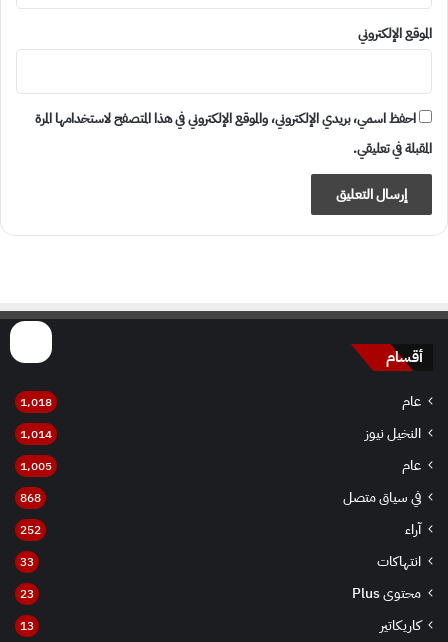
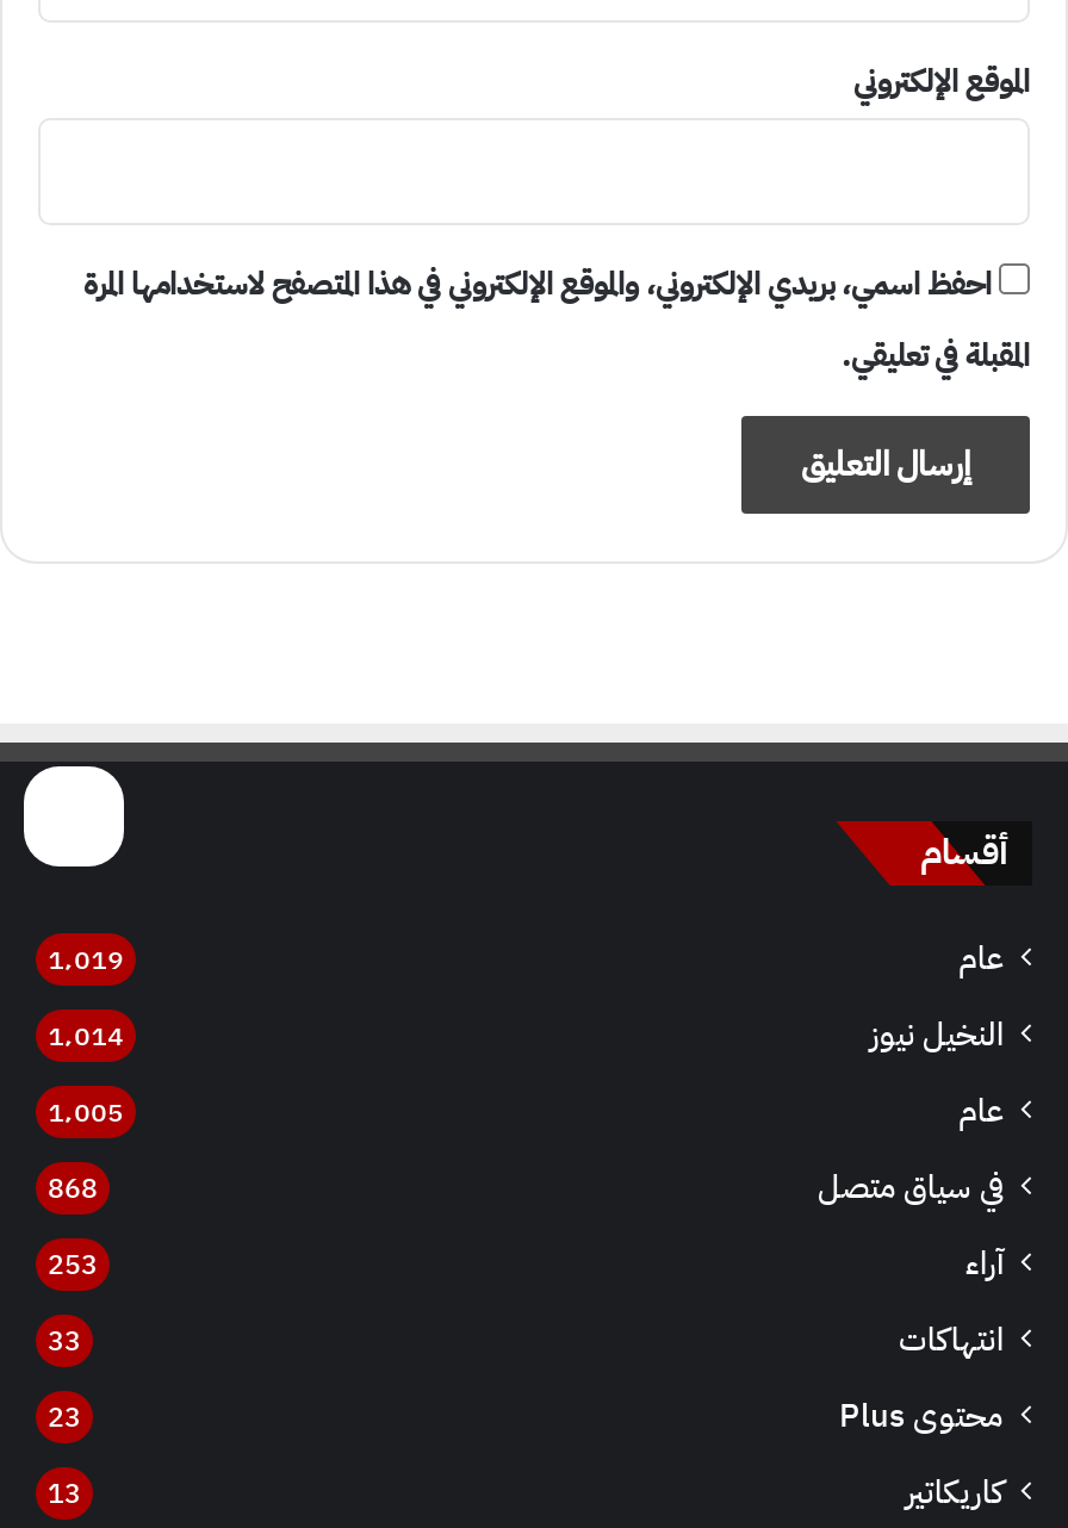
[20,393,52,411] 1٬018 -> [48,939,124,982] 1٬019
[20,521,41,539] 252 -> [48,1244,98,1287] 253

